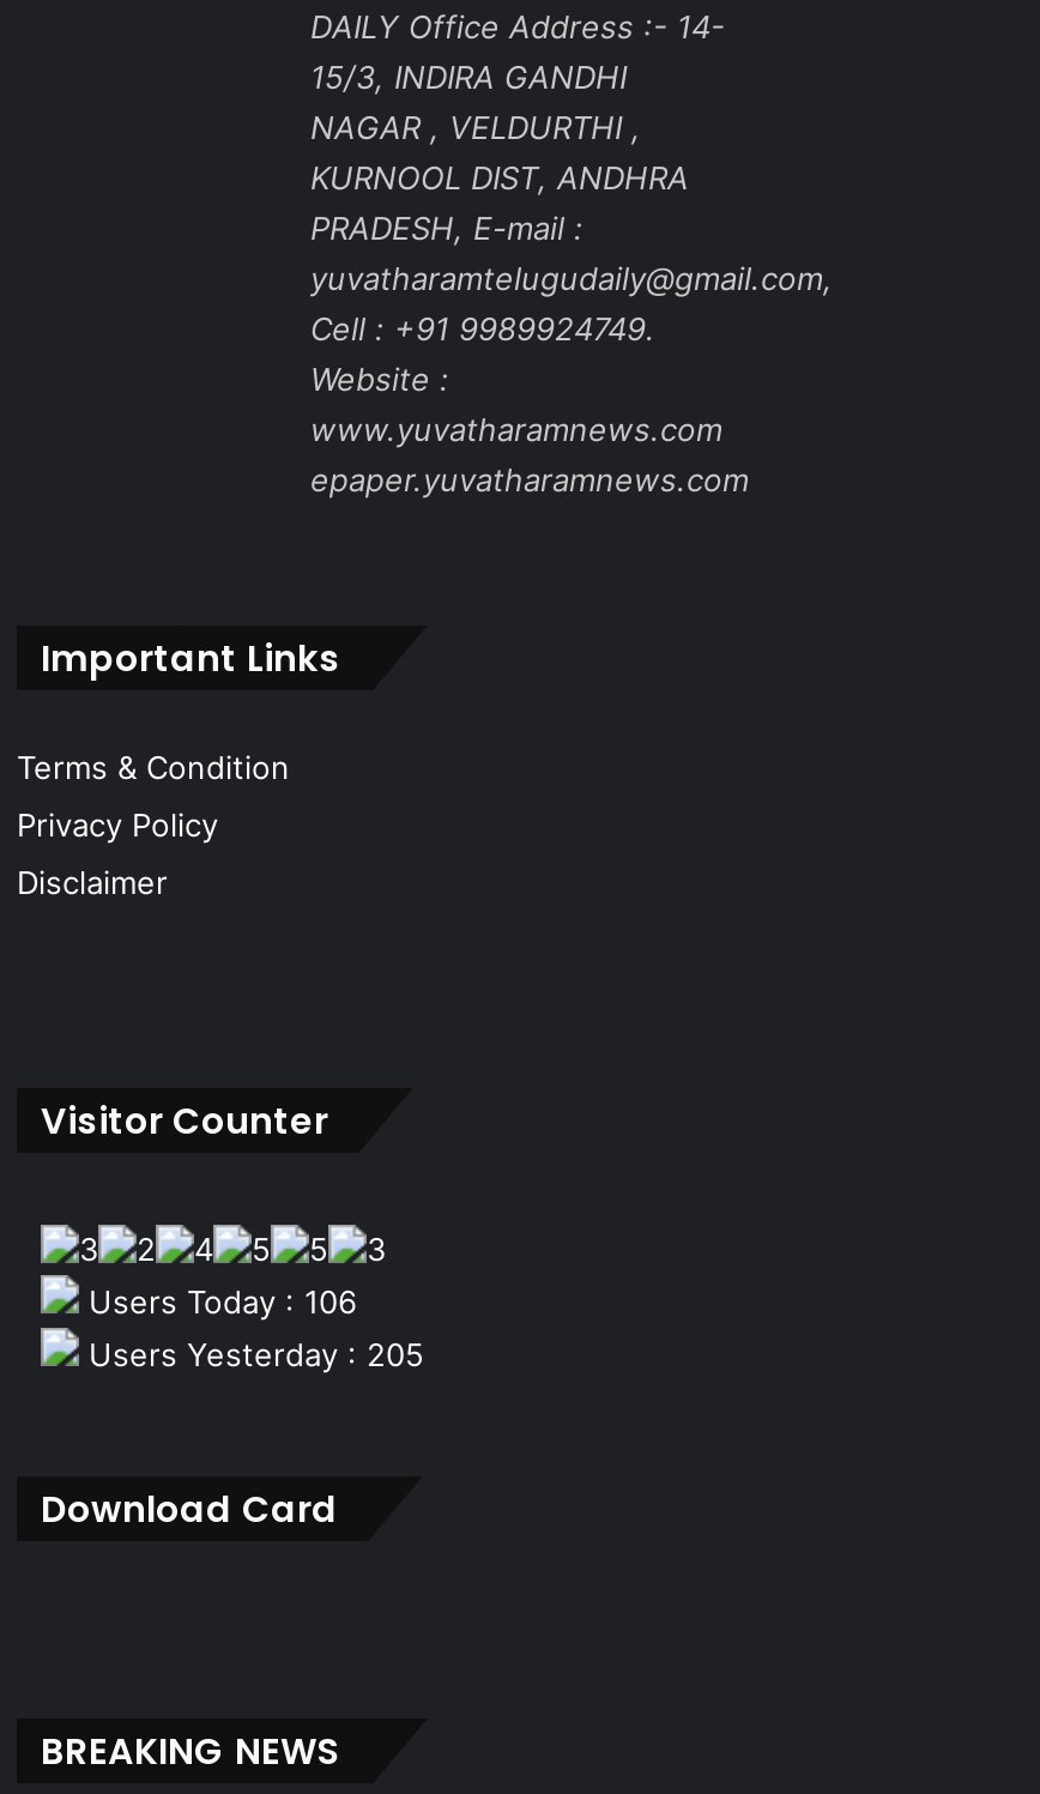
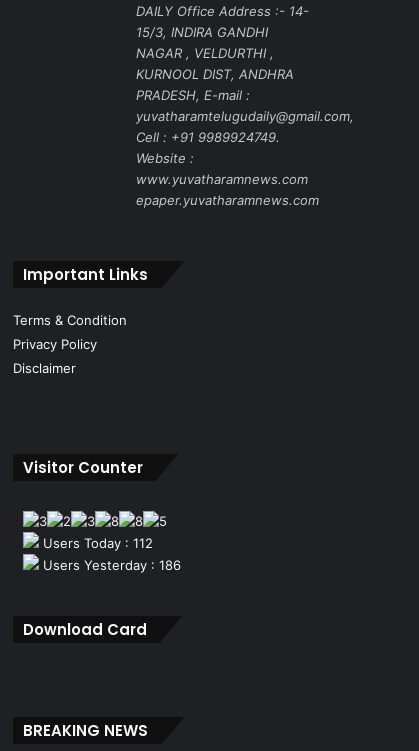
[79,1283,357,1322] Users Today : 106 -> [39,535,153,551] Users Today : 112
[79,1336,424,1375] Users Yesterday : 205 -> [39,557,181,573] Users Yesterday : 186

